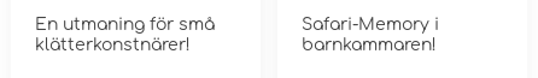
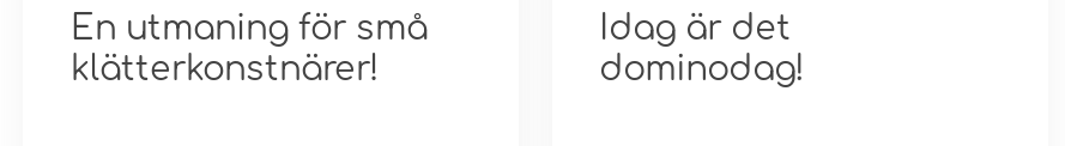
[301,15,439,53] Safari-Memory i | barnkammaren! -> [599,11,806,87] Idag är det | dominodag!

